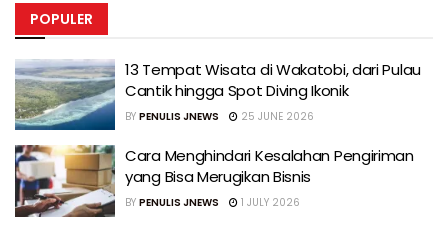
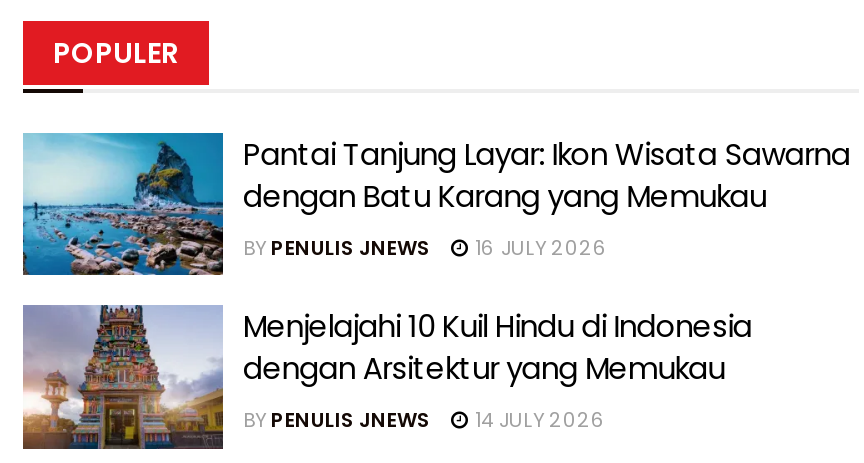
[14,59,421,131] [image] | 13 Tempat Wisata di Wakatobi, dari Pulau | Cantik hingga Spot Diving Ikonik -> [21,131,850,277] [image] | Pantai Tanjung Layar: Ikon Wisata Sawarna | dengan Batu Karang yang Memukau
[238,109,314,124] 25 JUNE 2026 -> [469,232,607,262] 16 JULY 2026
[14,144,414,217] [image] | Cara Menghindari Kesalahan Pengiriman | yang Bisa Merugikan Bisnis -> [21,303,752,451] [image] | Menjelajahi 10 Kuil Hindu di Indonesia | dengan Arsitektur yang Memukau
[238,195,300,210] 1 JULY 2026 -> [469,405,605,435] 14 JULY 2026

